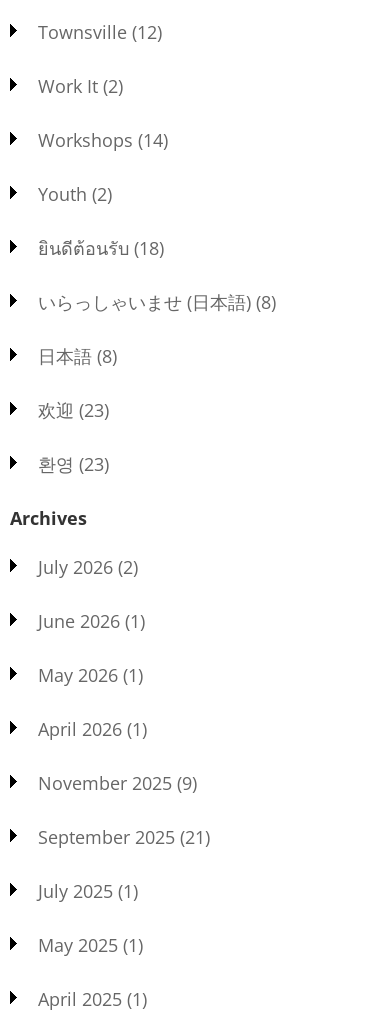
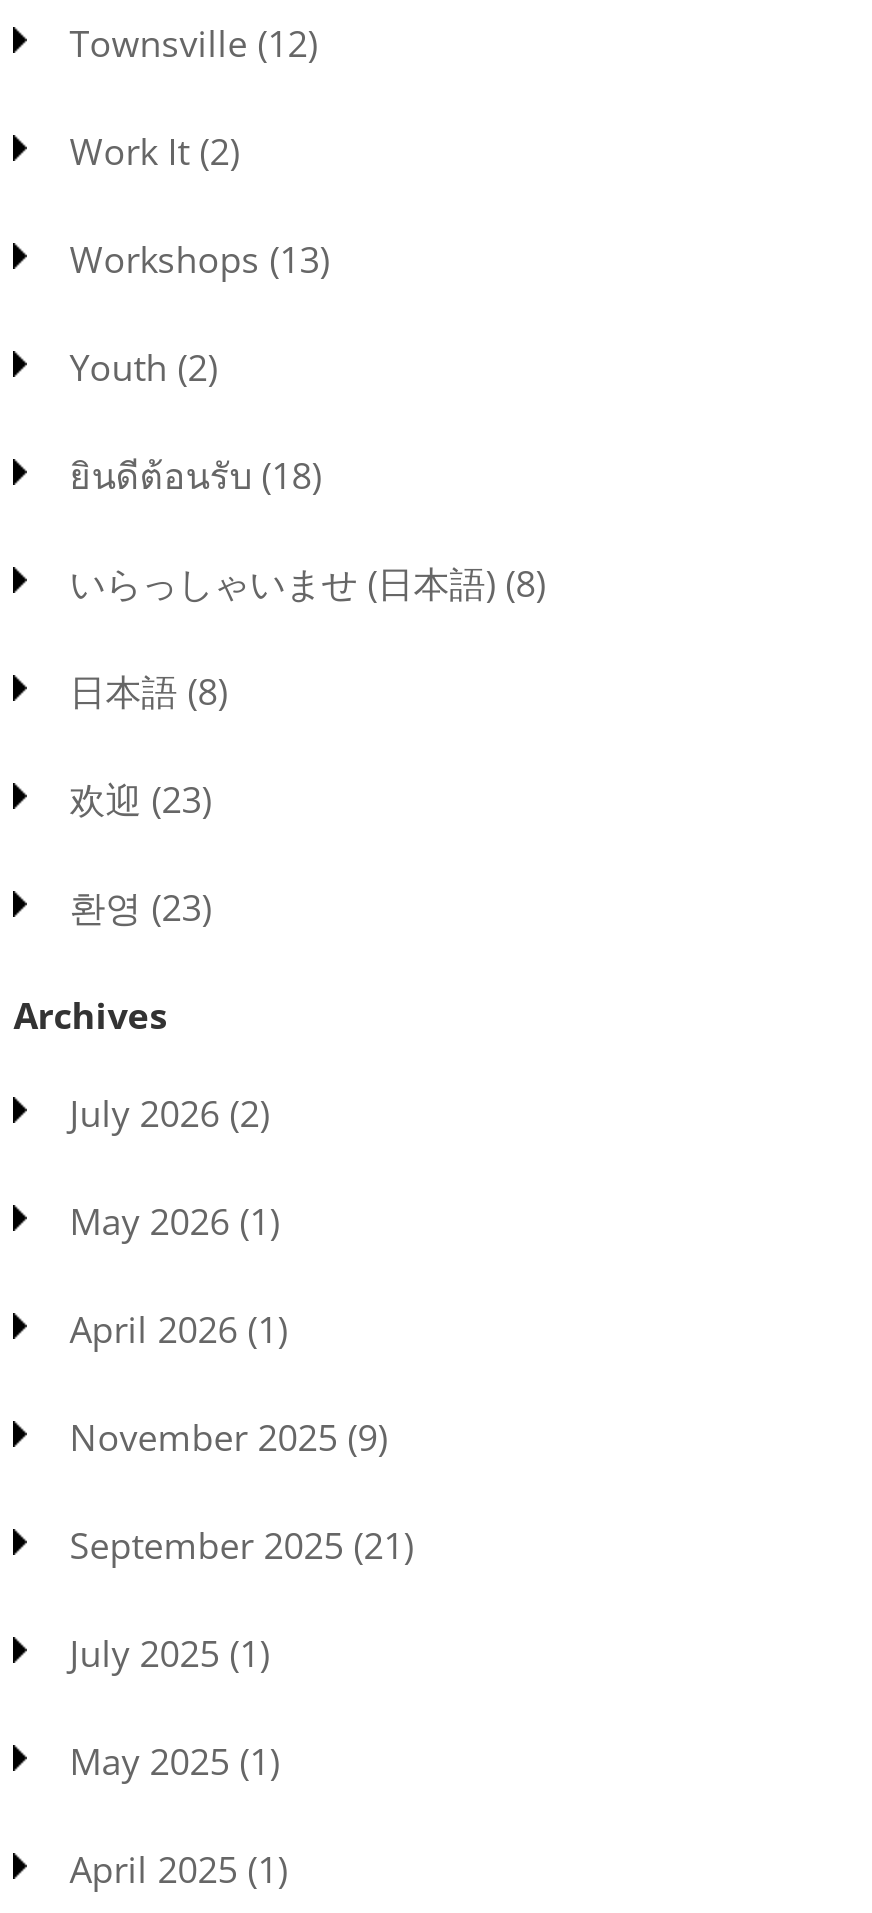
[38,128,168,152] Workshops (14) -> [69,234,329,282] Workshops (13)
[38,609,145,633] June 2026 (1) -> none

